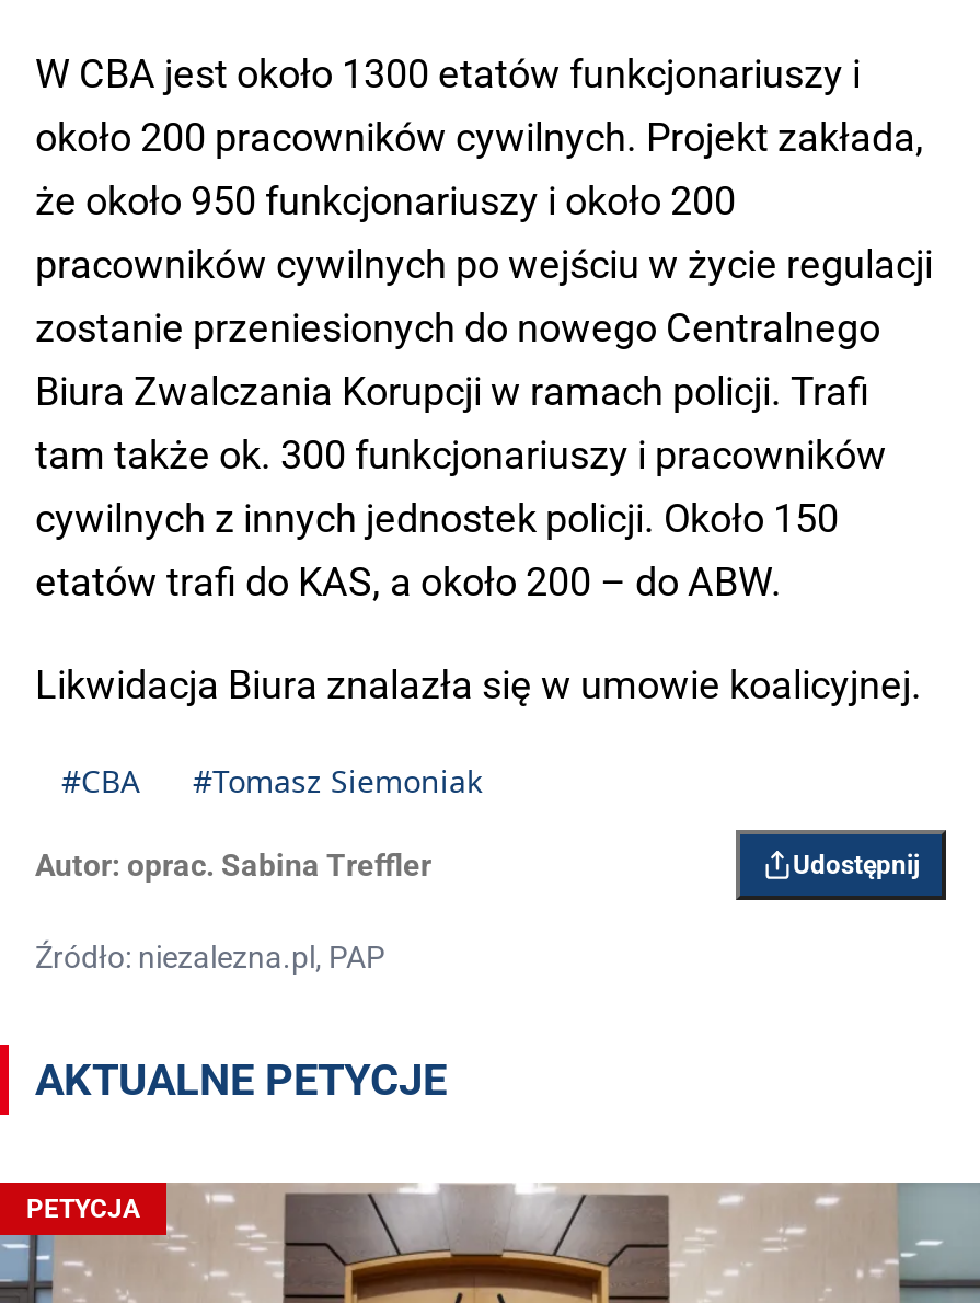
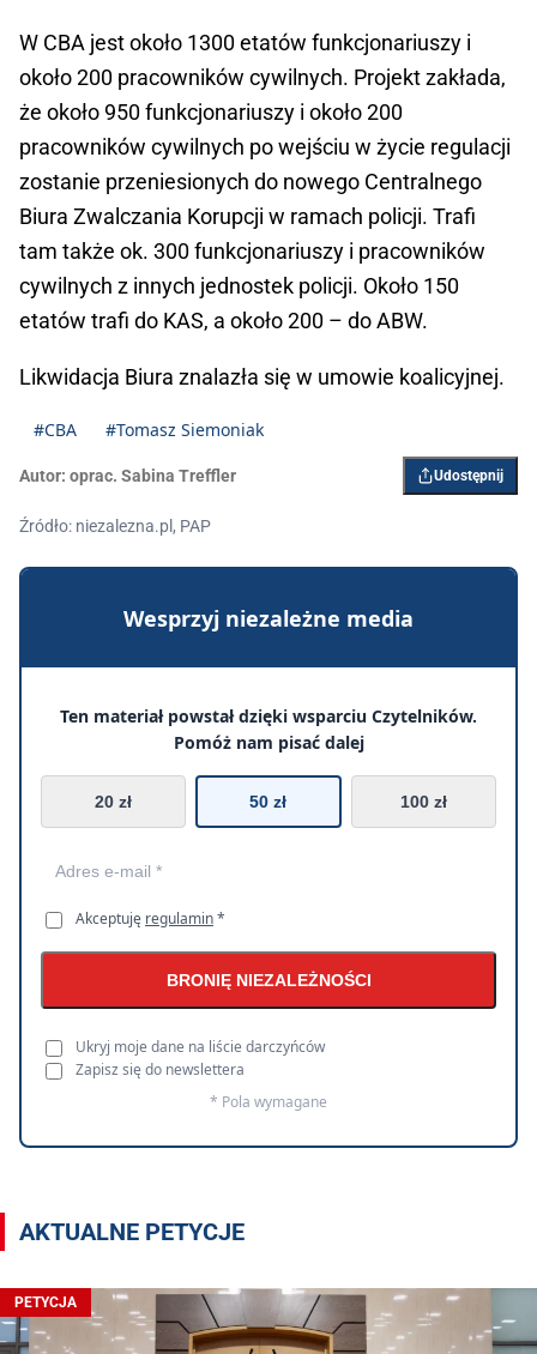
none -> [18,566,519,1149] [image] | Wesprzyj niezależne media | Ten materiał powstał dzięki wsparciu Czytelników. | Pomóż nam pisać dalej | 20 zł | 50 zł | 100 zł
none -> [76,908,371,1112] Akceptuję regulamin * | BRONIĘ NIEZALEŻNOŚCI | Ukryj moje dane na liście darczyńców | Zapisz się do newslettera | * Pola wymagane

